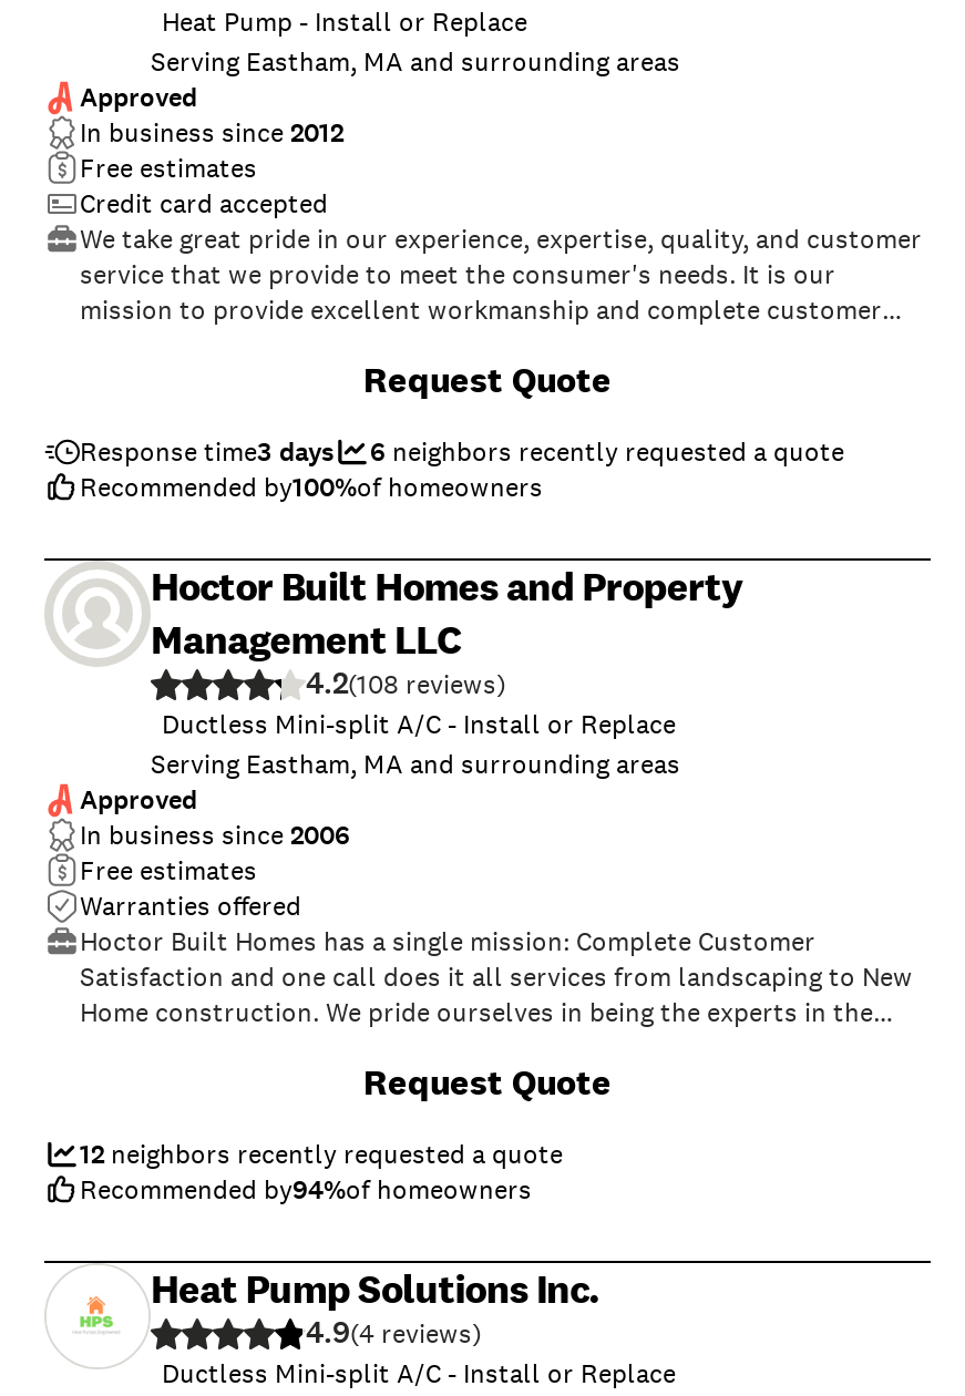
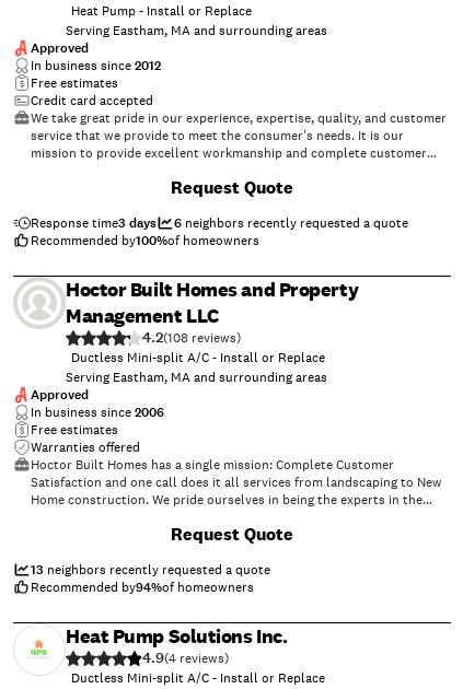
[80,1137,563,1172] 12 neighbors recently requested a quote -> [31,561,270,579] 13 neighbors recently requested a quote

